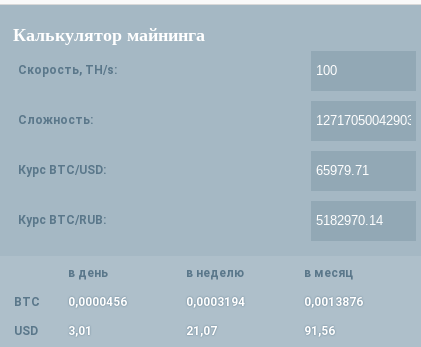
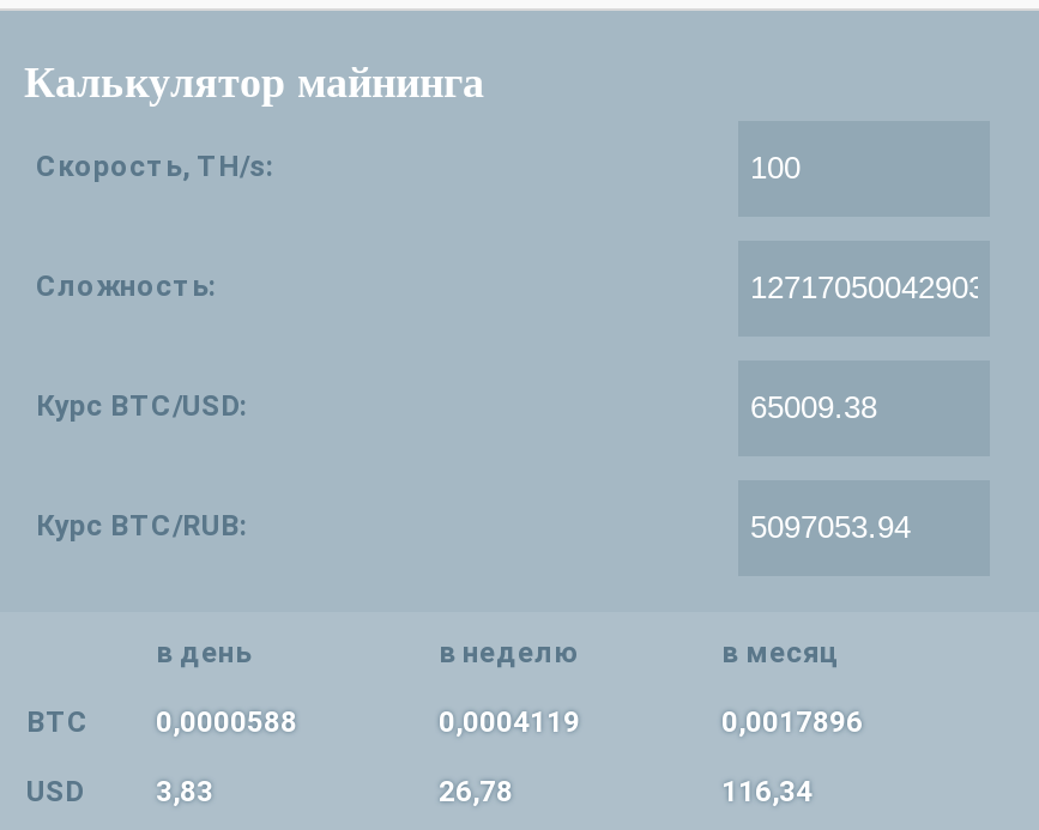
[14,295,127,309] BTC 0,0000456 -> [26,706,297,740] BTC 0,0000588
[186,295,245,309] 0,0003194 -> [439,706,580,740] 0,0004119
[304,295,363,309] 0,0013876 -> [721,706,863,740] 0,0017896
[68,324,92,338] 3,01 -> [156,776,213,809] 3,83
[186,324,217,338] 21,07 -> [439,776,513,809] 26,78
[304,324,335,338] 91,56 -> [721,776,813,809] 116,34

